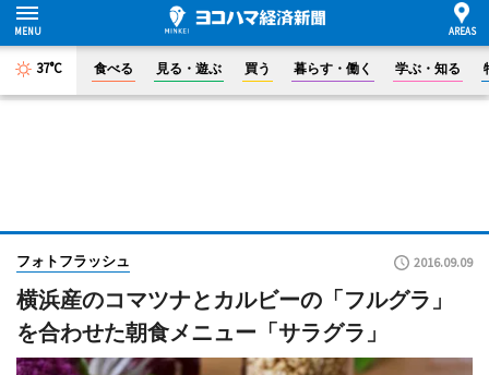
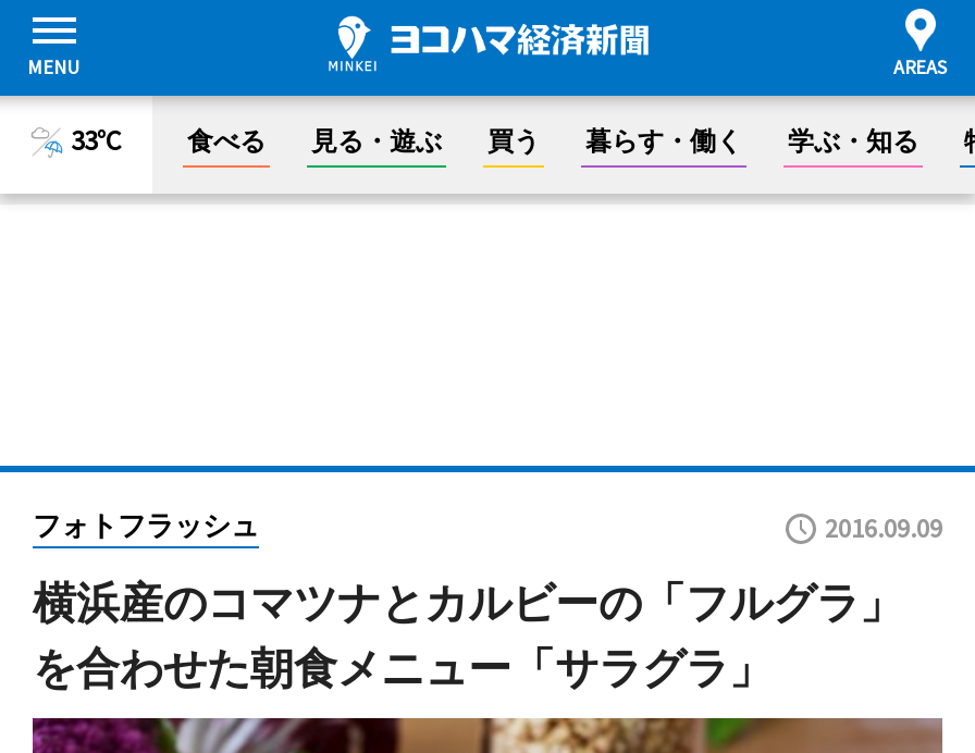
[35,59,62,78] 37°C -> [71,123,123,160] 33°C

